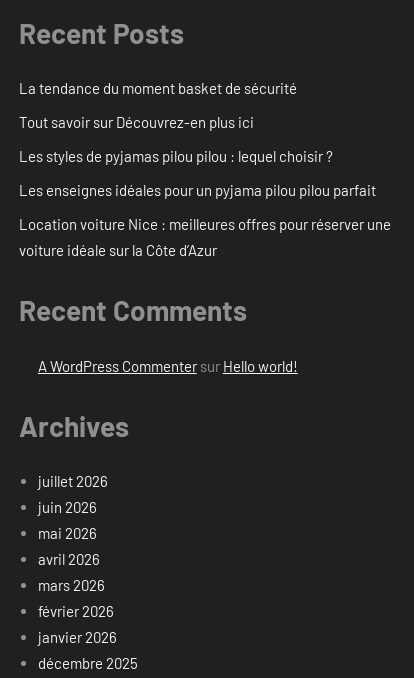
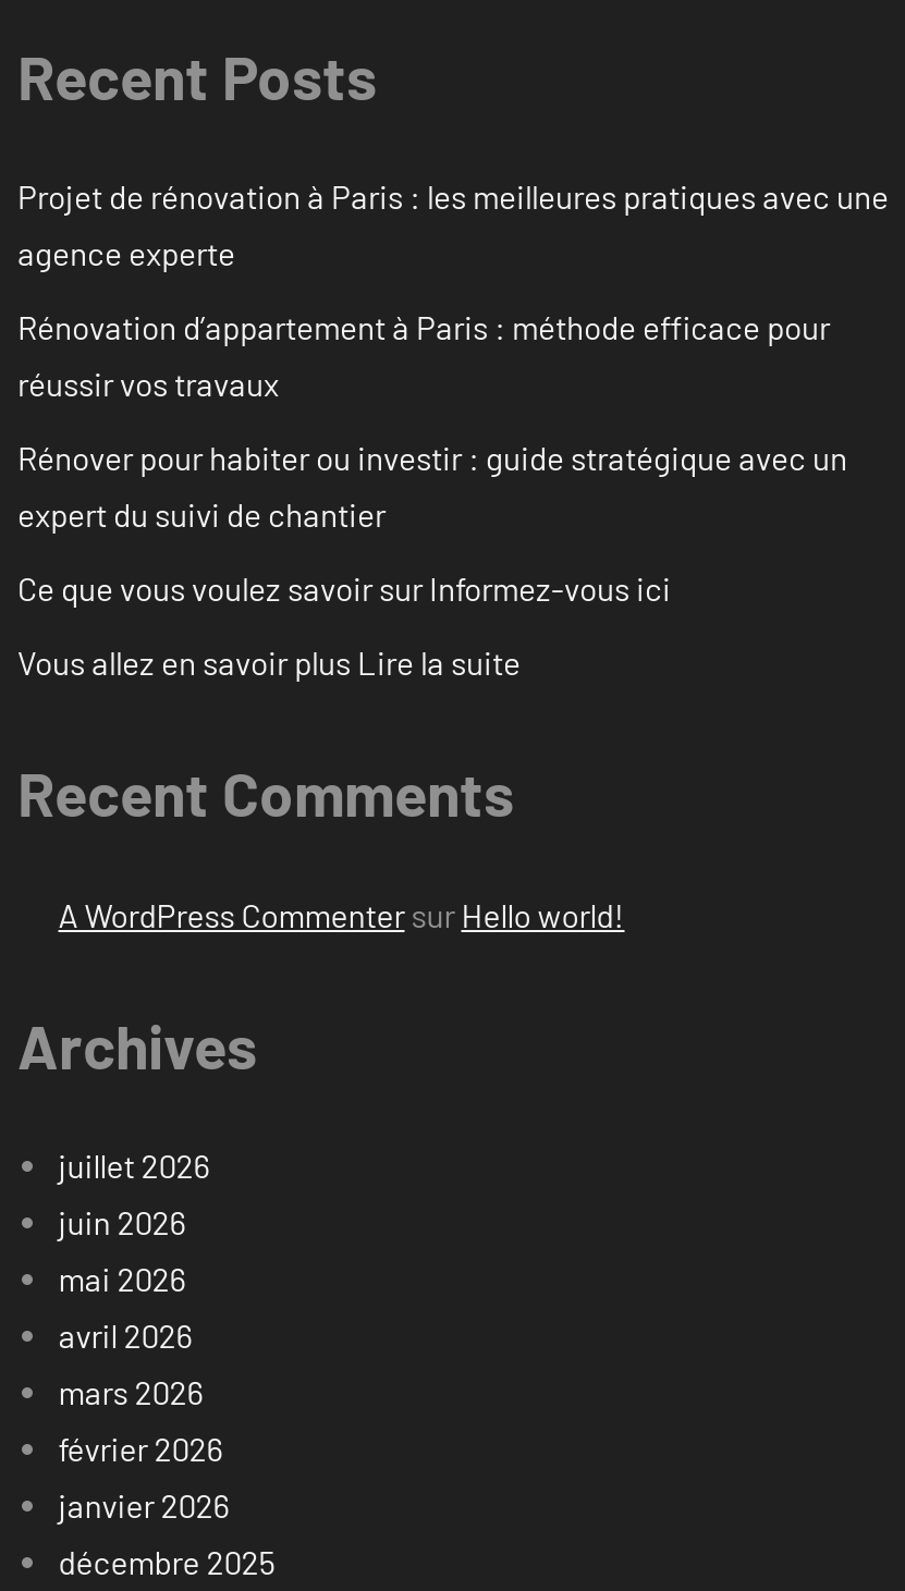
[19,79,297,97] La tendance du moment basket de sécurité -> [17,177,889,273] Projet de rénovation à Paris : les meilleures pratiques avec une | agence experte
[19,113,254,131] Tout savoir sur Découvrez-en plus ici -> [17,308,830,404] Rénovation d’appartement à Paris : méthode efficace pour | réussir vos travaux
[19,147,333,165] Les styles de pyjamas pilou pilou : lequel choisir ? -> [17,438,847,534] Rénover pour habiter ou investir : guide stratégique avec un | expert du suivi de chantier
[19,181,376,199] Les enseignes idéales pour un pyjama pilou pilou parfait -> [17,569,671,608] Ce que vous voulez savoir sur Informez-vous ici
[19,215,391,259] Location voiture Nice : meilleures offres pour réserver une | voiture idéale sur la Côte d’Azur -> [17,643,521,682] Vous allez en savoir plus Lire la suite

